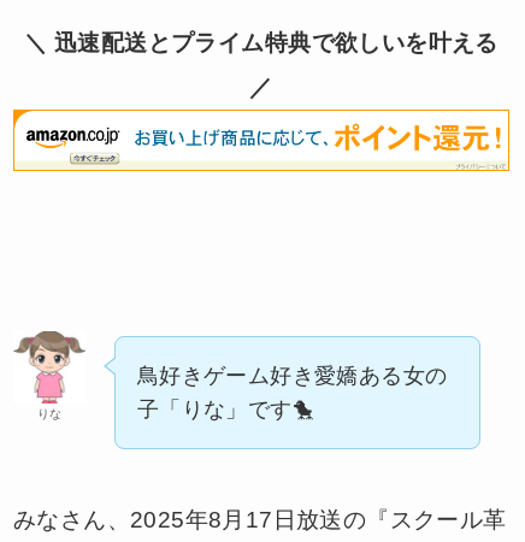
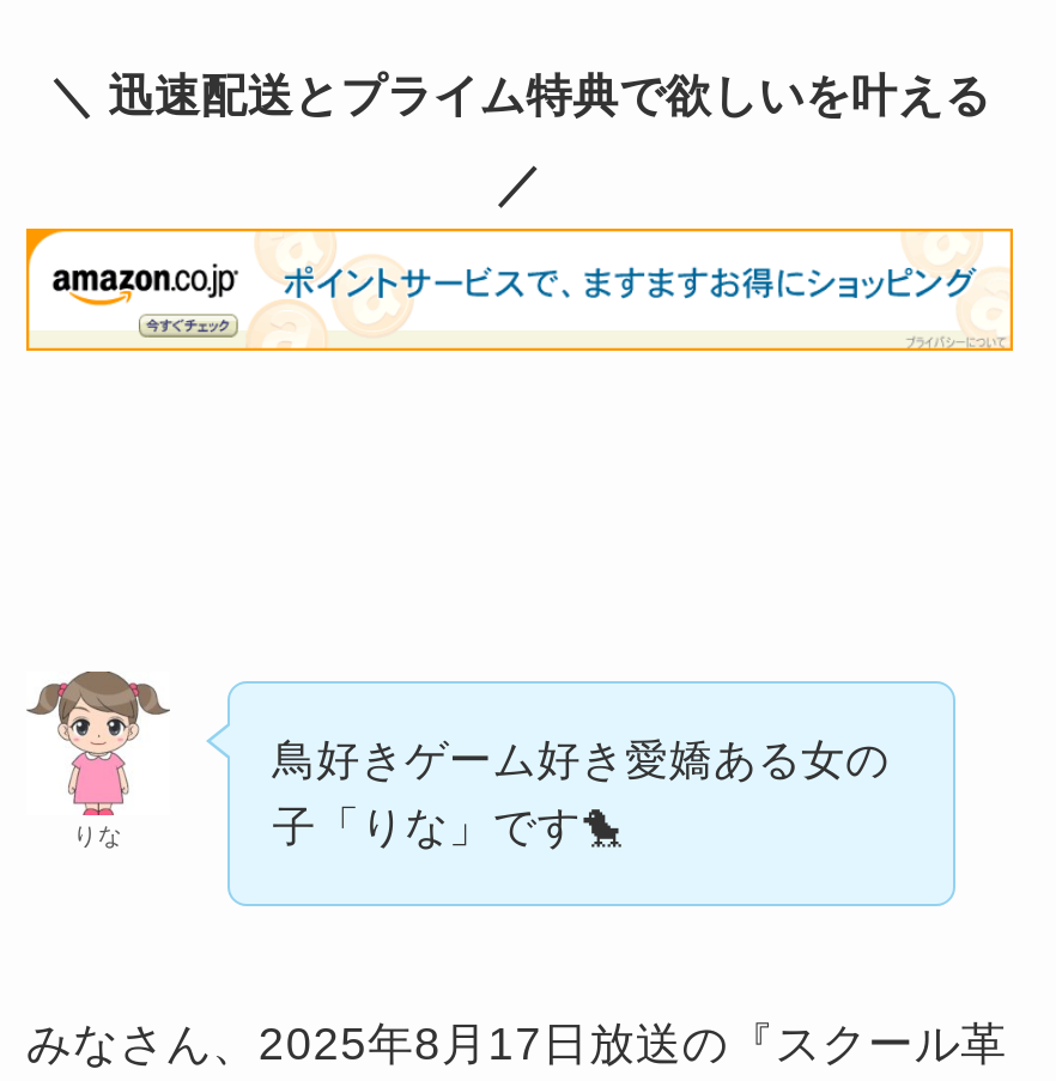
[16,108,508,163] [image] -> [26,225,1013,354] [image]

